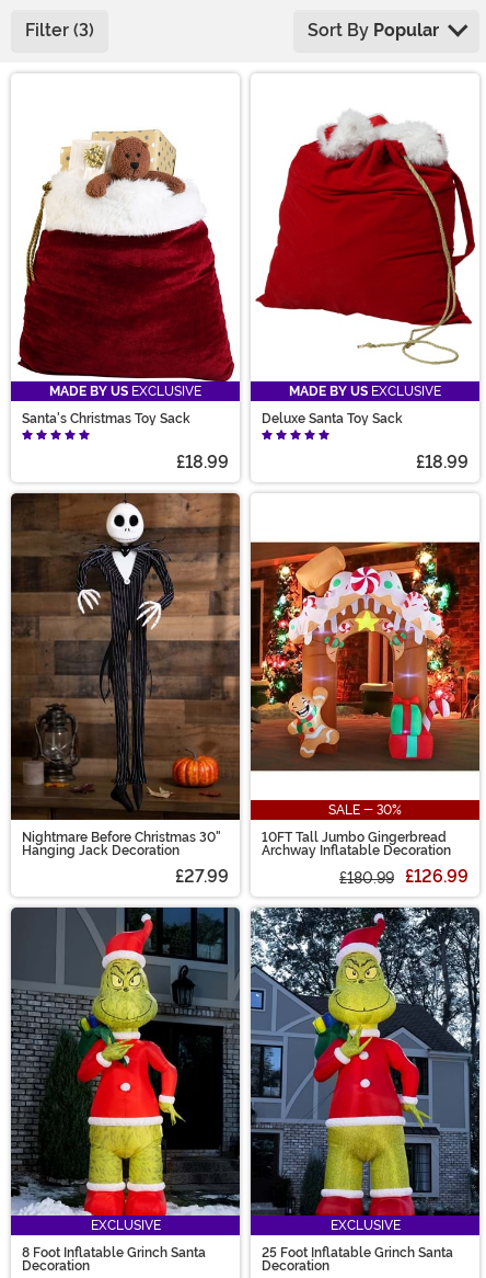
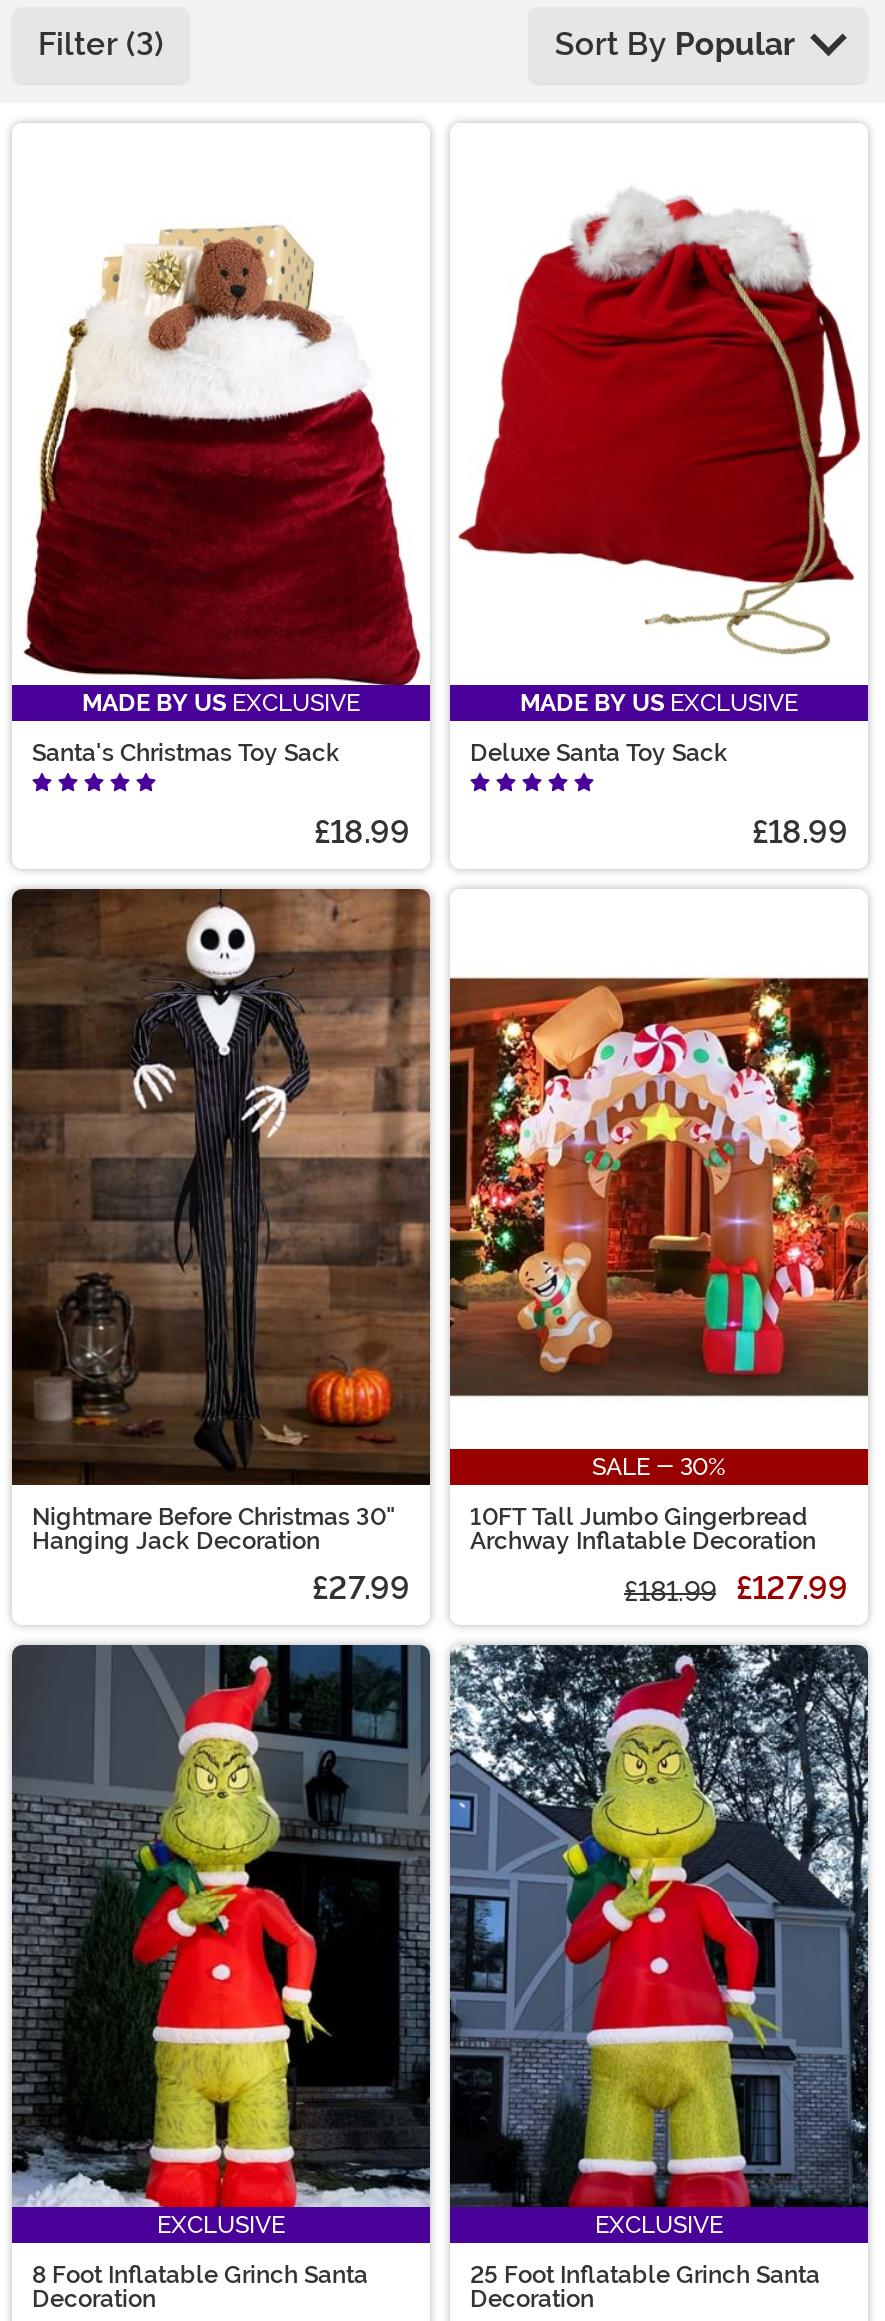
[339,869,394,887] £180.99 -> [624,1575,716,1607] £181.99
[405,866,468,887] £126.99 -> [736,1569,848,1607] £127.99

